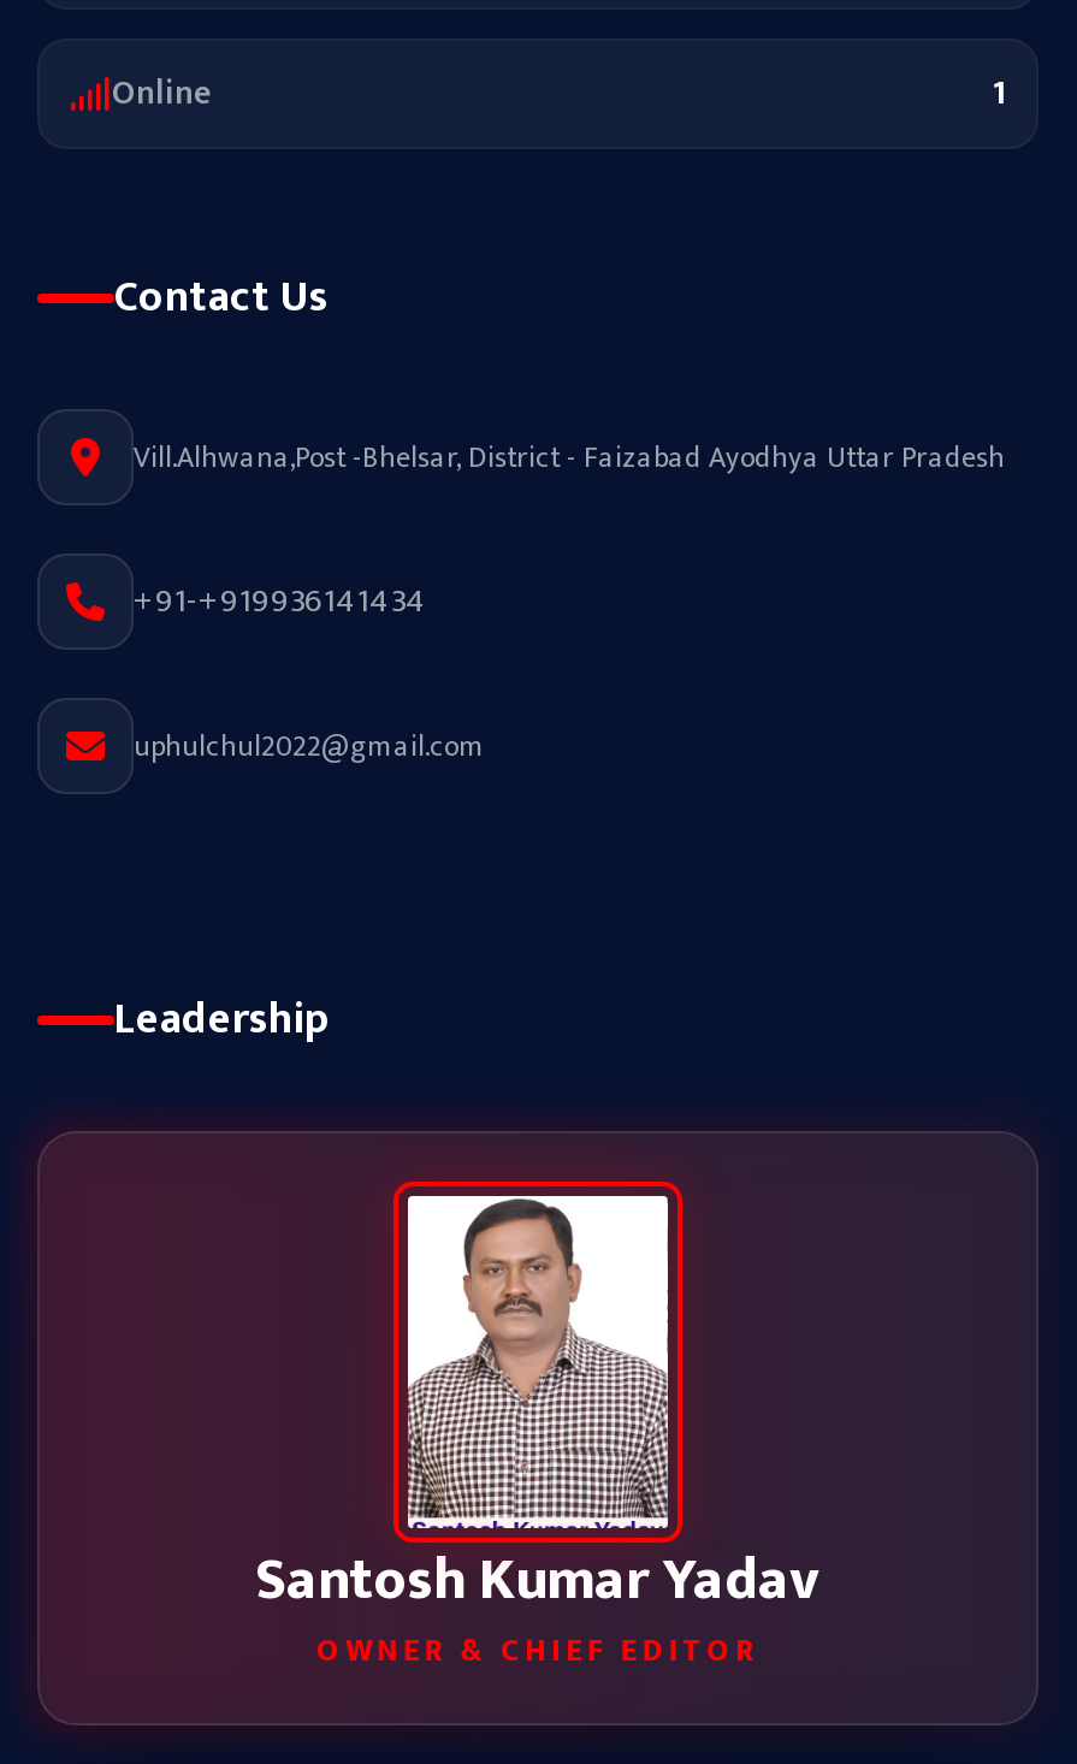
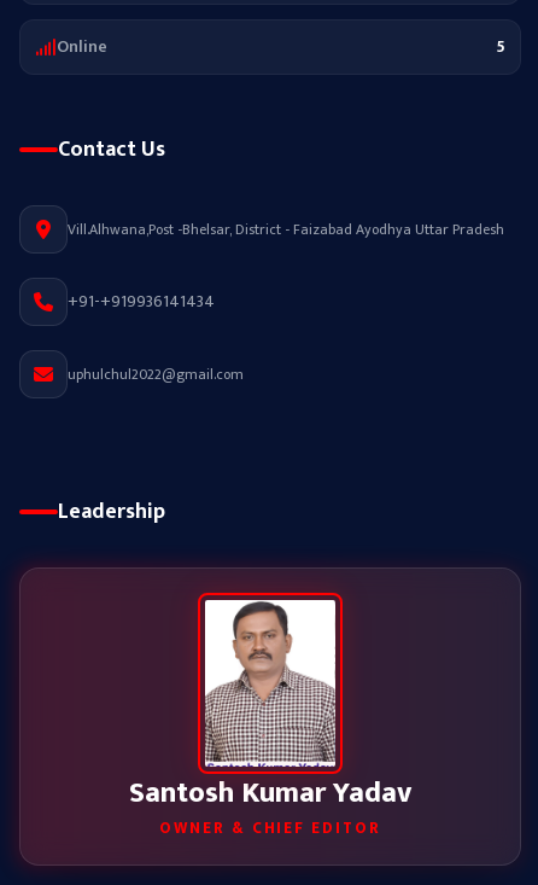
[993,66,1007,121] 1 -> [496,33,505,61] 5

